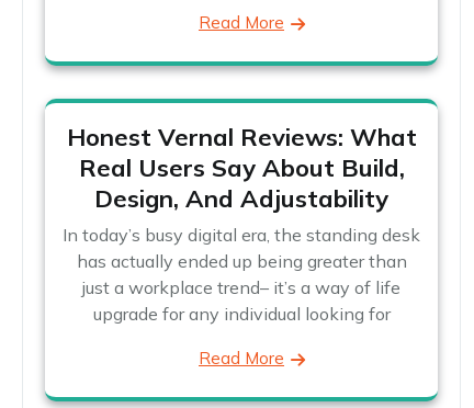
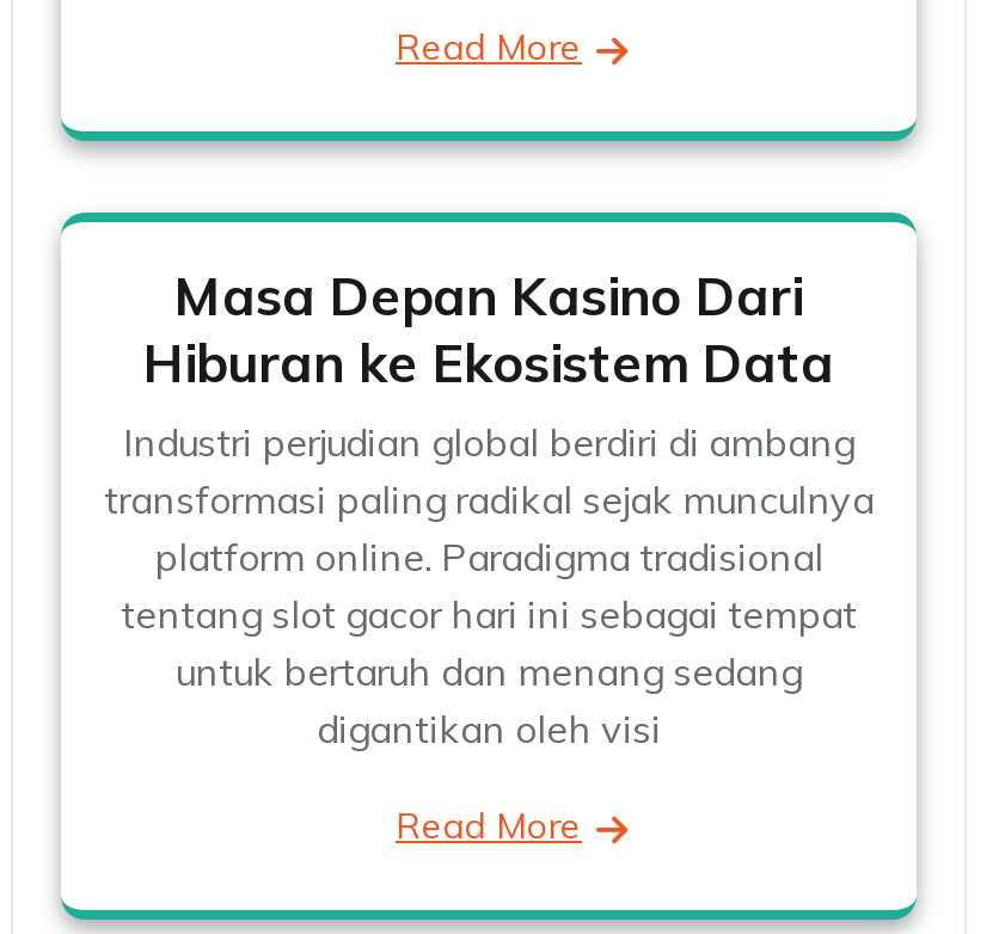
[63,121,420,324] Honest Vernal Reviews: What | Real Users Say About Build, | Design, And Adjustability | In today’s busy digital era, the standing desk | has actually ended up being greater than | just a workplace trend– it’s a way of life | upgrade for any individual looking for -> [104,262,874,751] Masa Depan Kasino Dari | Hiburan ke Ekosistem Data | Industri perjudian global berdiri di ambang | transformasi paling radikal sejak munculnya | platform online. Paradigma tradisional | tentang slot gacor hari ini sebagai tempat | untuk bertaruh dan menang sedang | digantikan oleh visi

